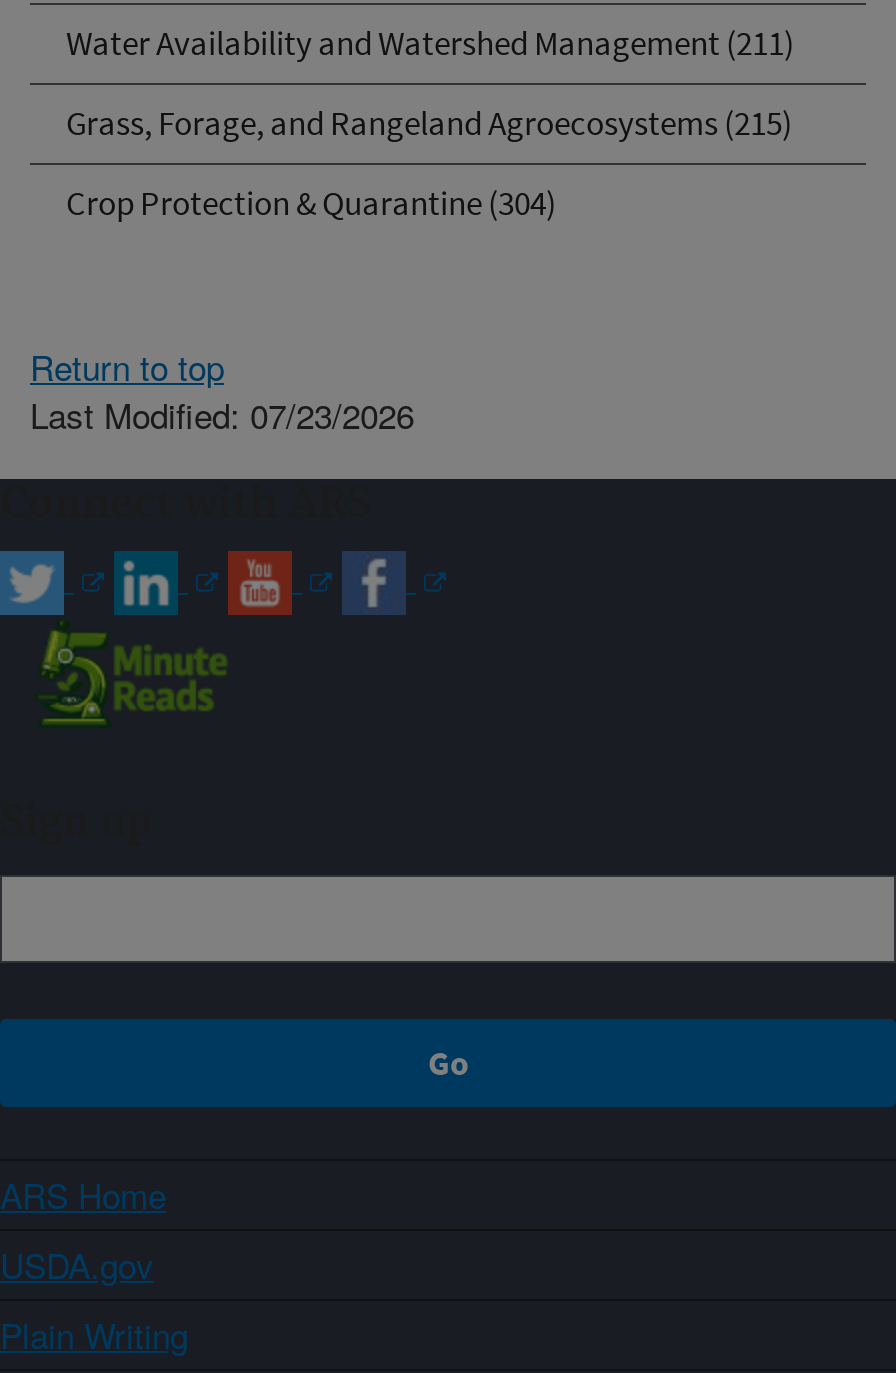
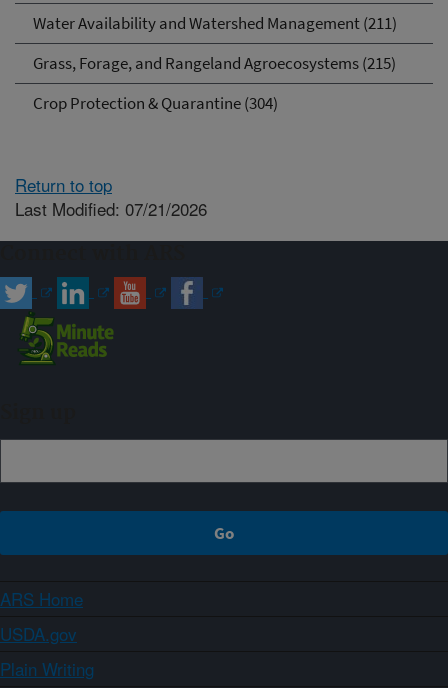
[30,388,414,438] Last Modified: 07/23/2026 -> [15,195,207,220] Last Modified: 07/21/2026

